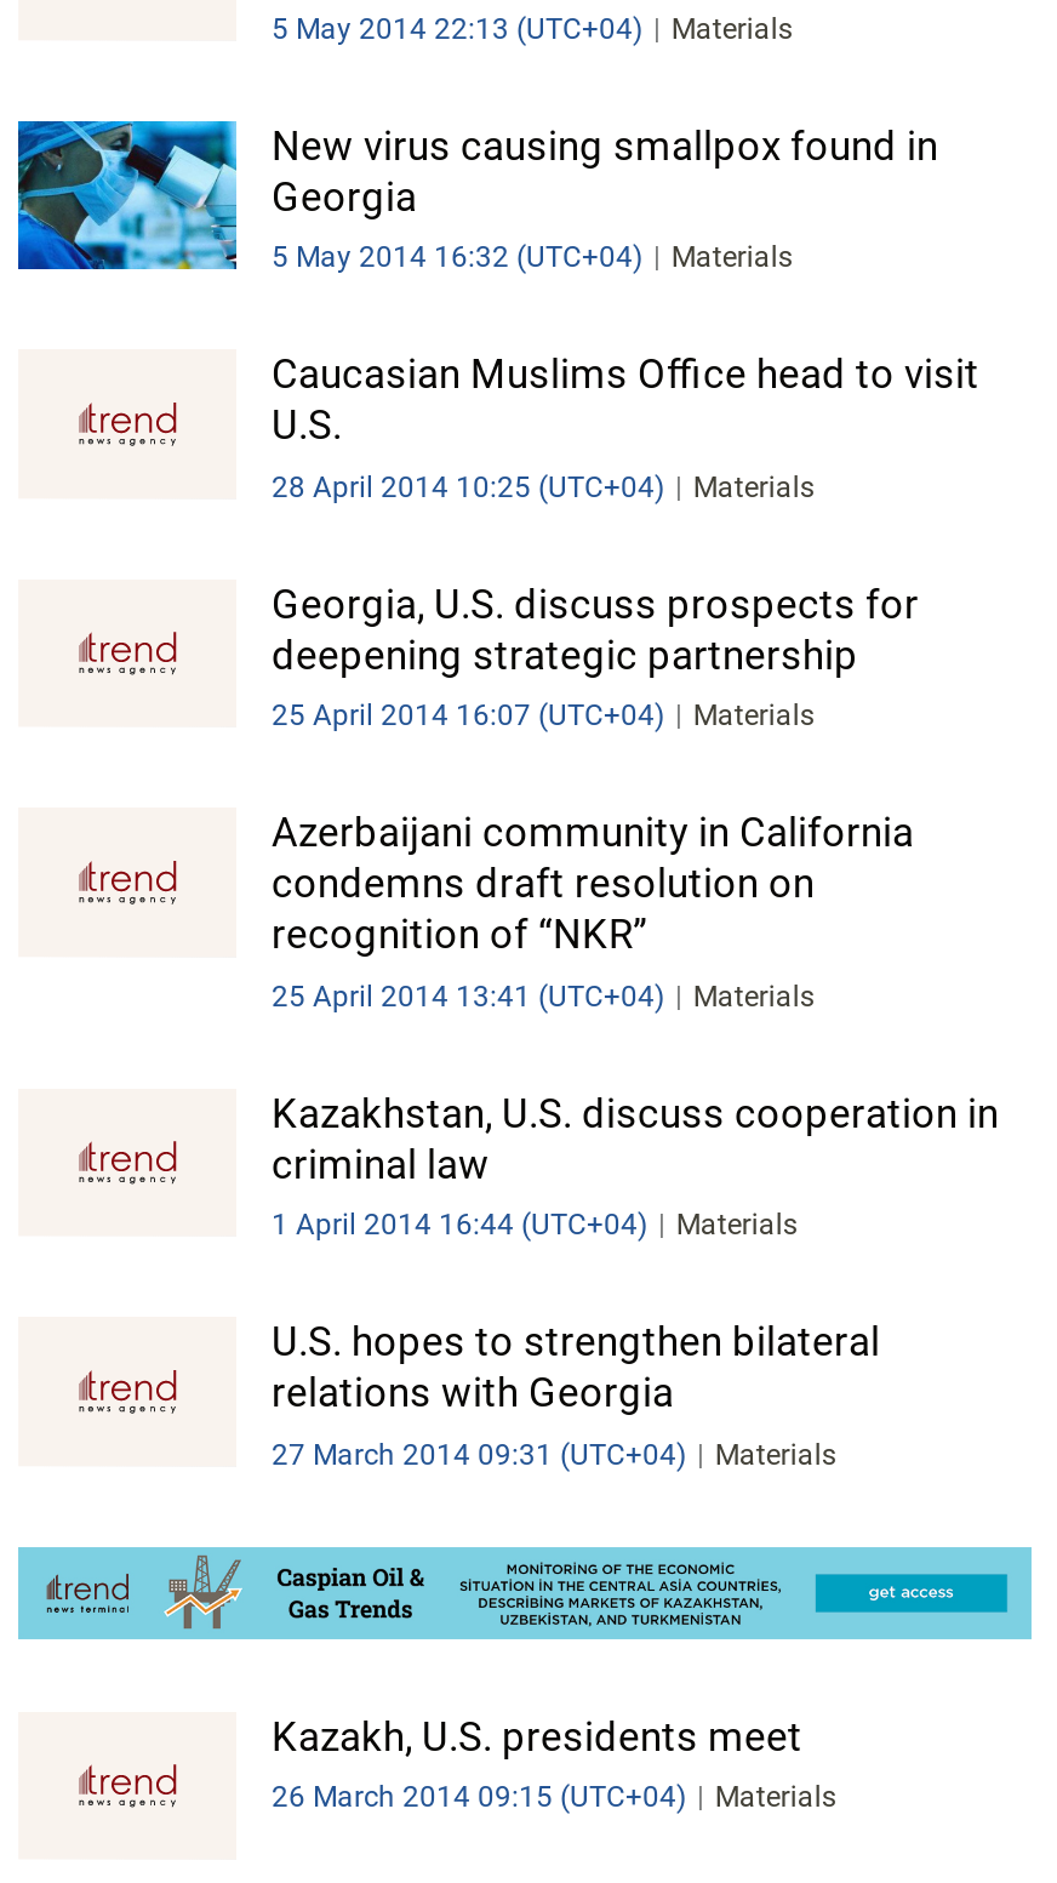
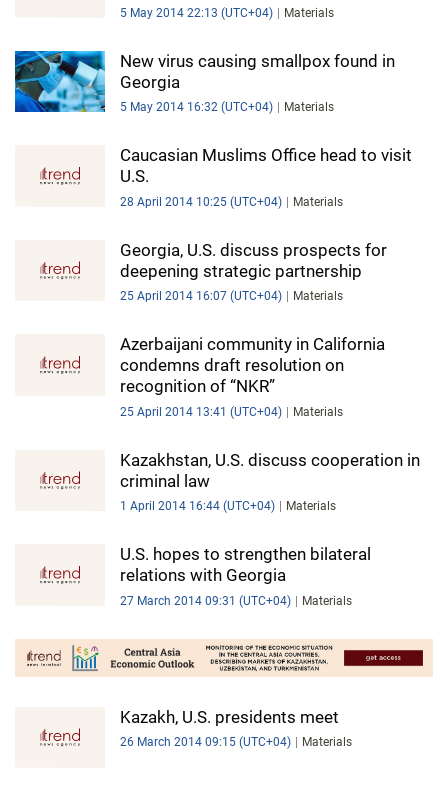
[16,1545,1034,1642] [image] -> [15,639,433,677] [image]

